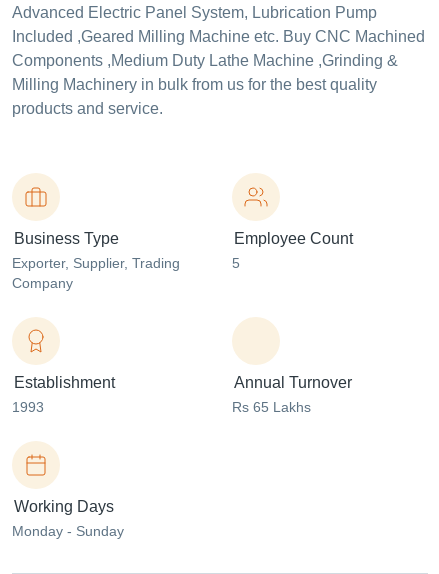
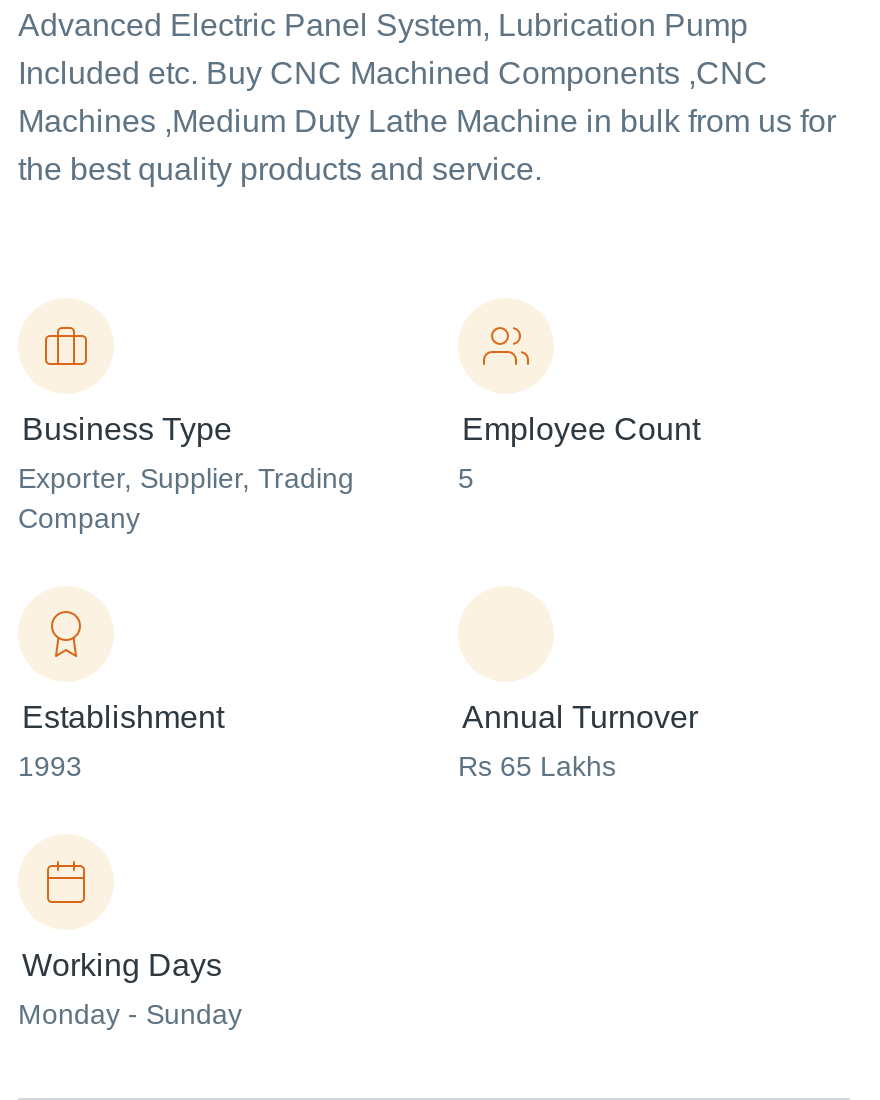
[12,28,425,117] Included ,Geared Milling Machine etc. Buy CNC Machined | Components ,Medium Duty Lathe Machine ,Grinding & | Milling Machinery in bulk from us for the best quality | products and service. -> [18,56,836,186] Included etc. Buy CNC Machined Components ,CNC | Machines ,Medium Duty Lathe Machine in bulk from us for | the best quality products and service.

